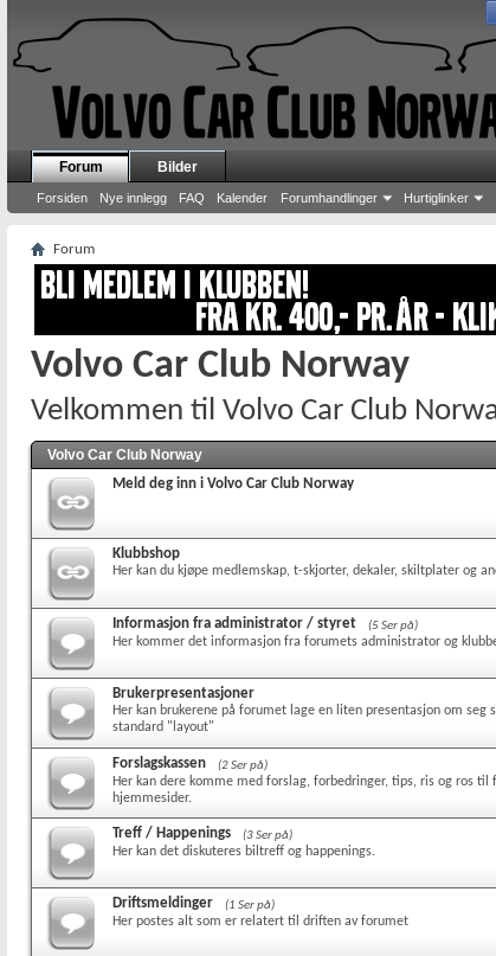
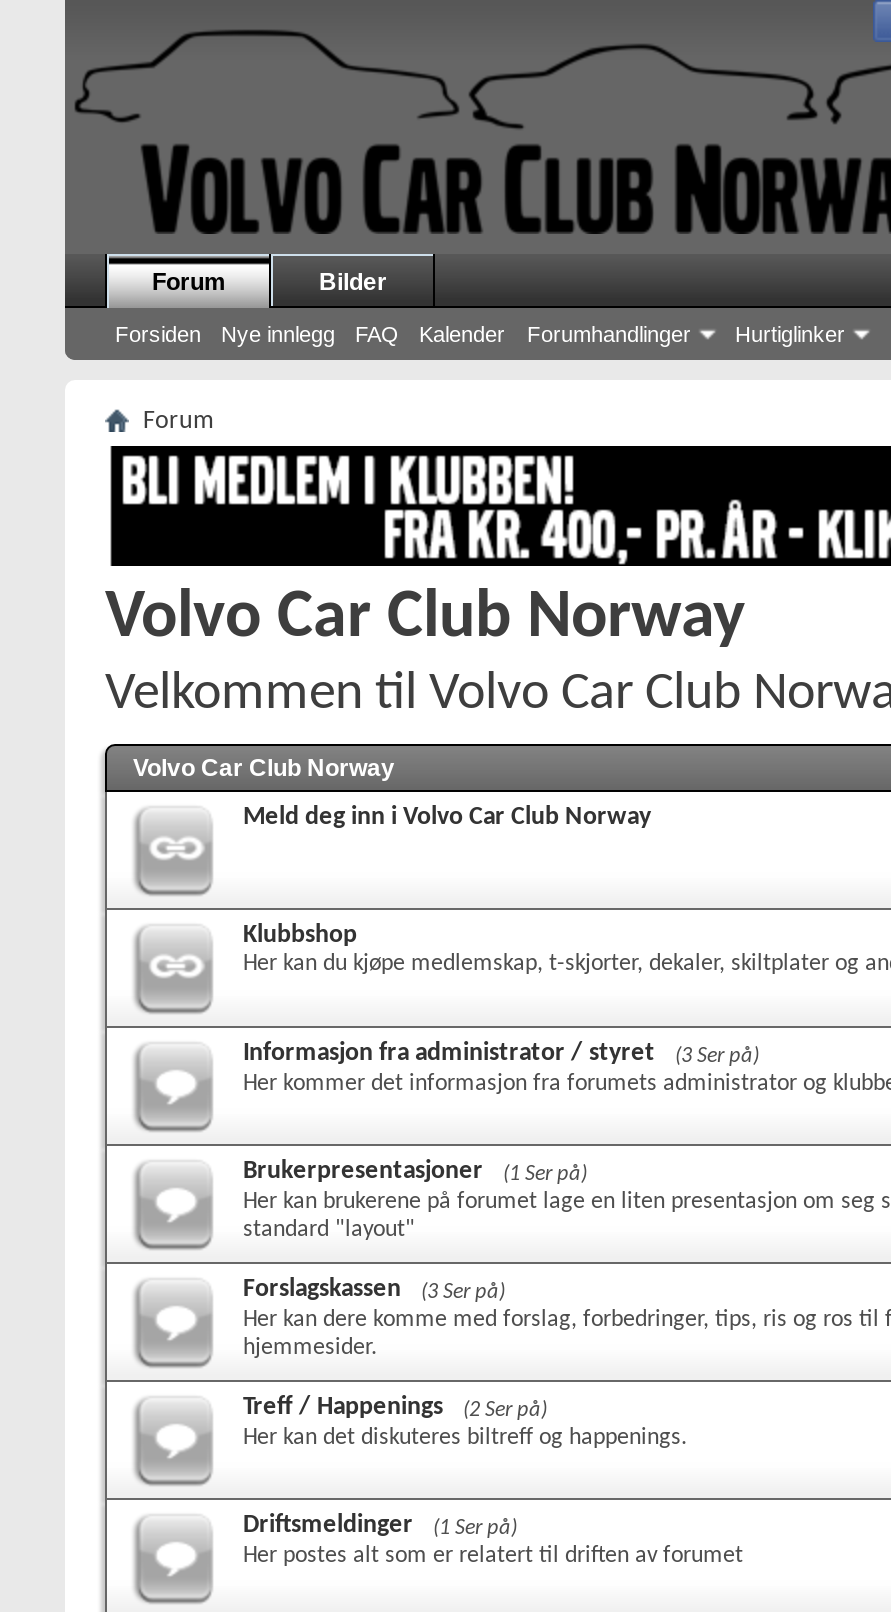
[112,616,418,633] Informasjon fra administrator / styret (5 Ser på) -> [243,1040,759,1068] Informasjon fra administrator / styret (3 Ser på)
none -> [503,1164,587,1186] (1 Ser på)
[112,756,268,772] Forslagskassen (2 Ser på) -> [243,1276,505,1304] Forslagskassen (3 Ser på)
[112,826,292,842] Treff / Happenings (3 Ser på) -> [243,1394,547,1422] Treff / Happenings (2 Ser på)

